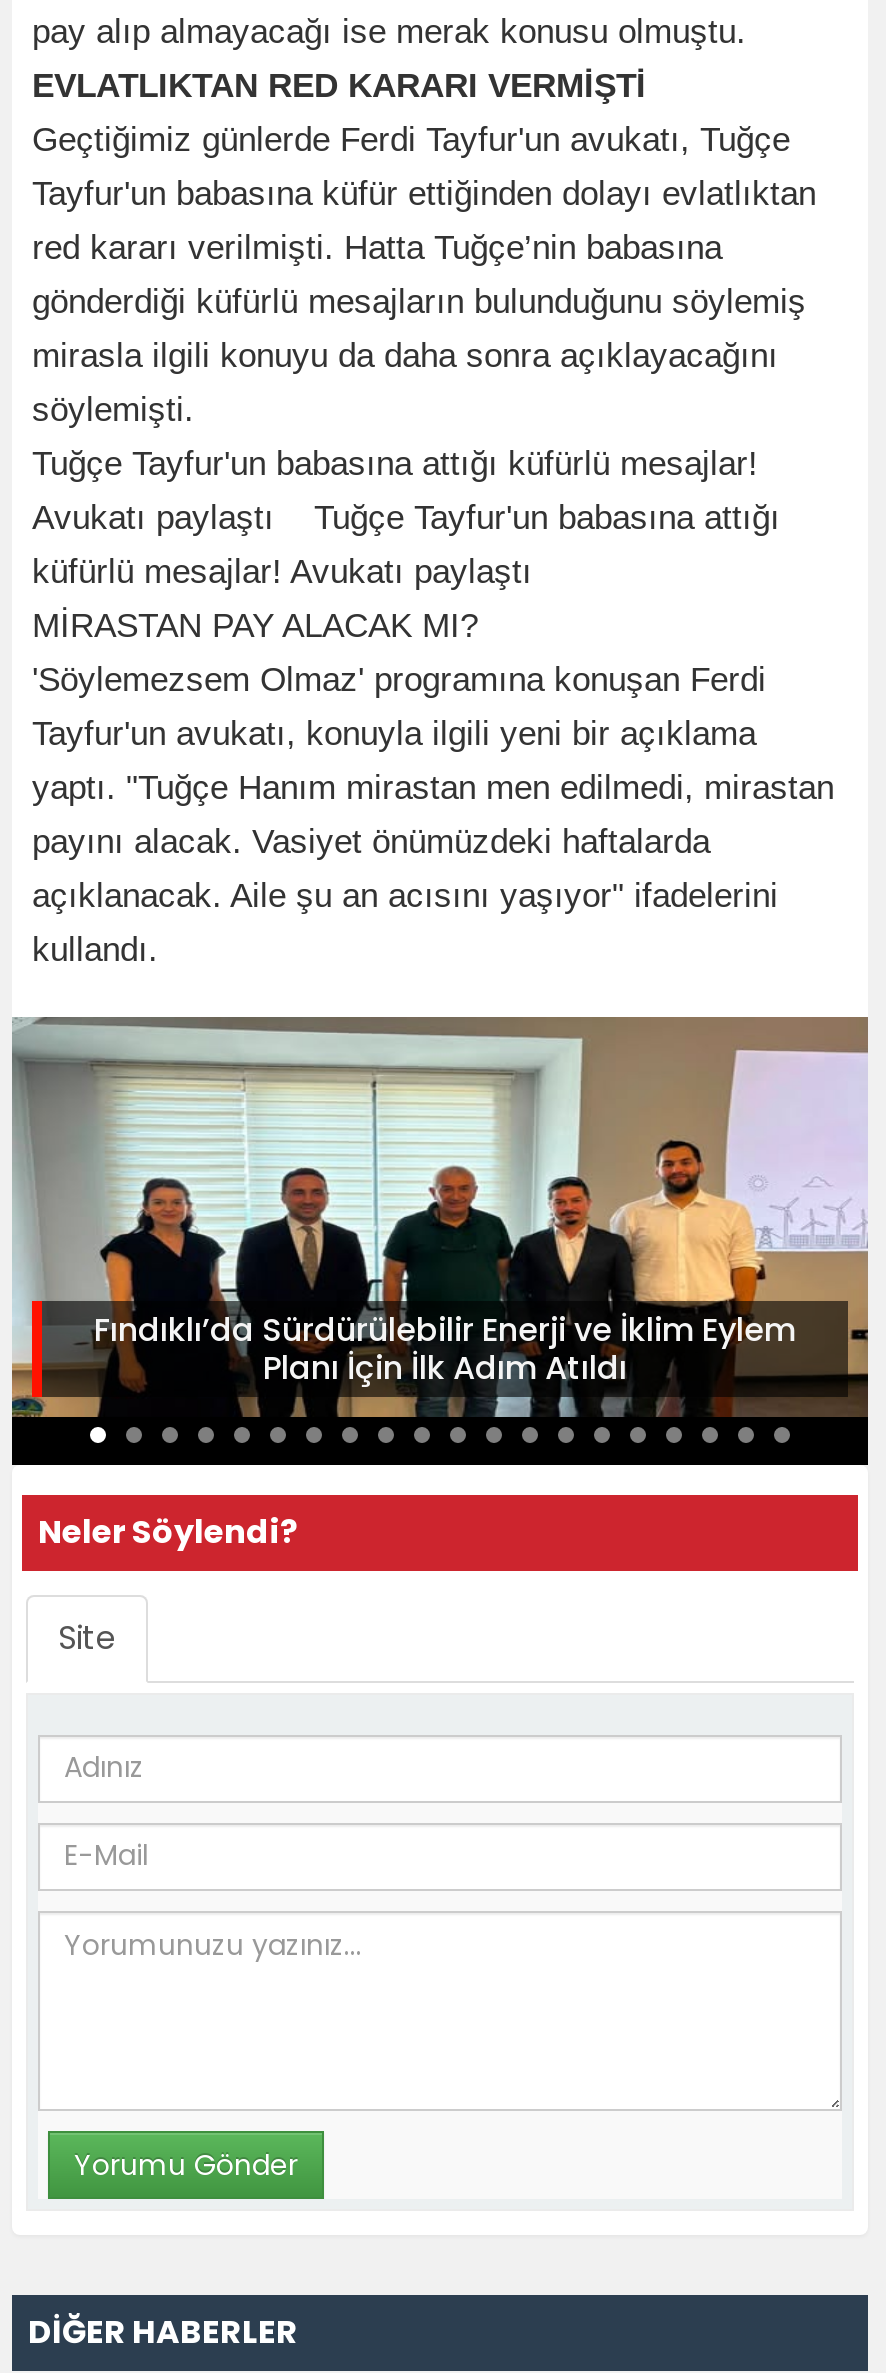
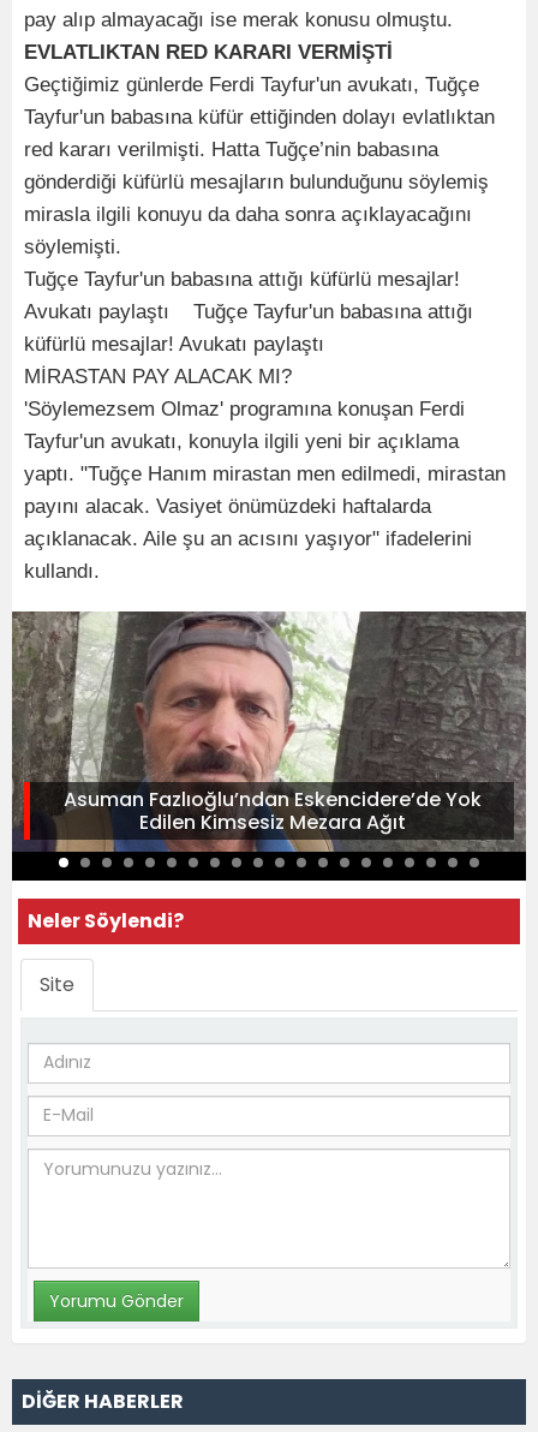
[10,1015,868,1417] [image] | Fındıklı’da Sürdürülebilir Enerji ve İklim Eylem | Planı İçin İlk Adım Atıldı -> [11,611,527,853] [image] | Asuman Fazlıoğlu’ndan Eskencidere’de Yok | Edilen Kimsesiz Mezara Ağıt

